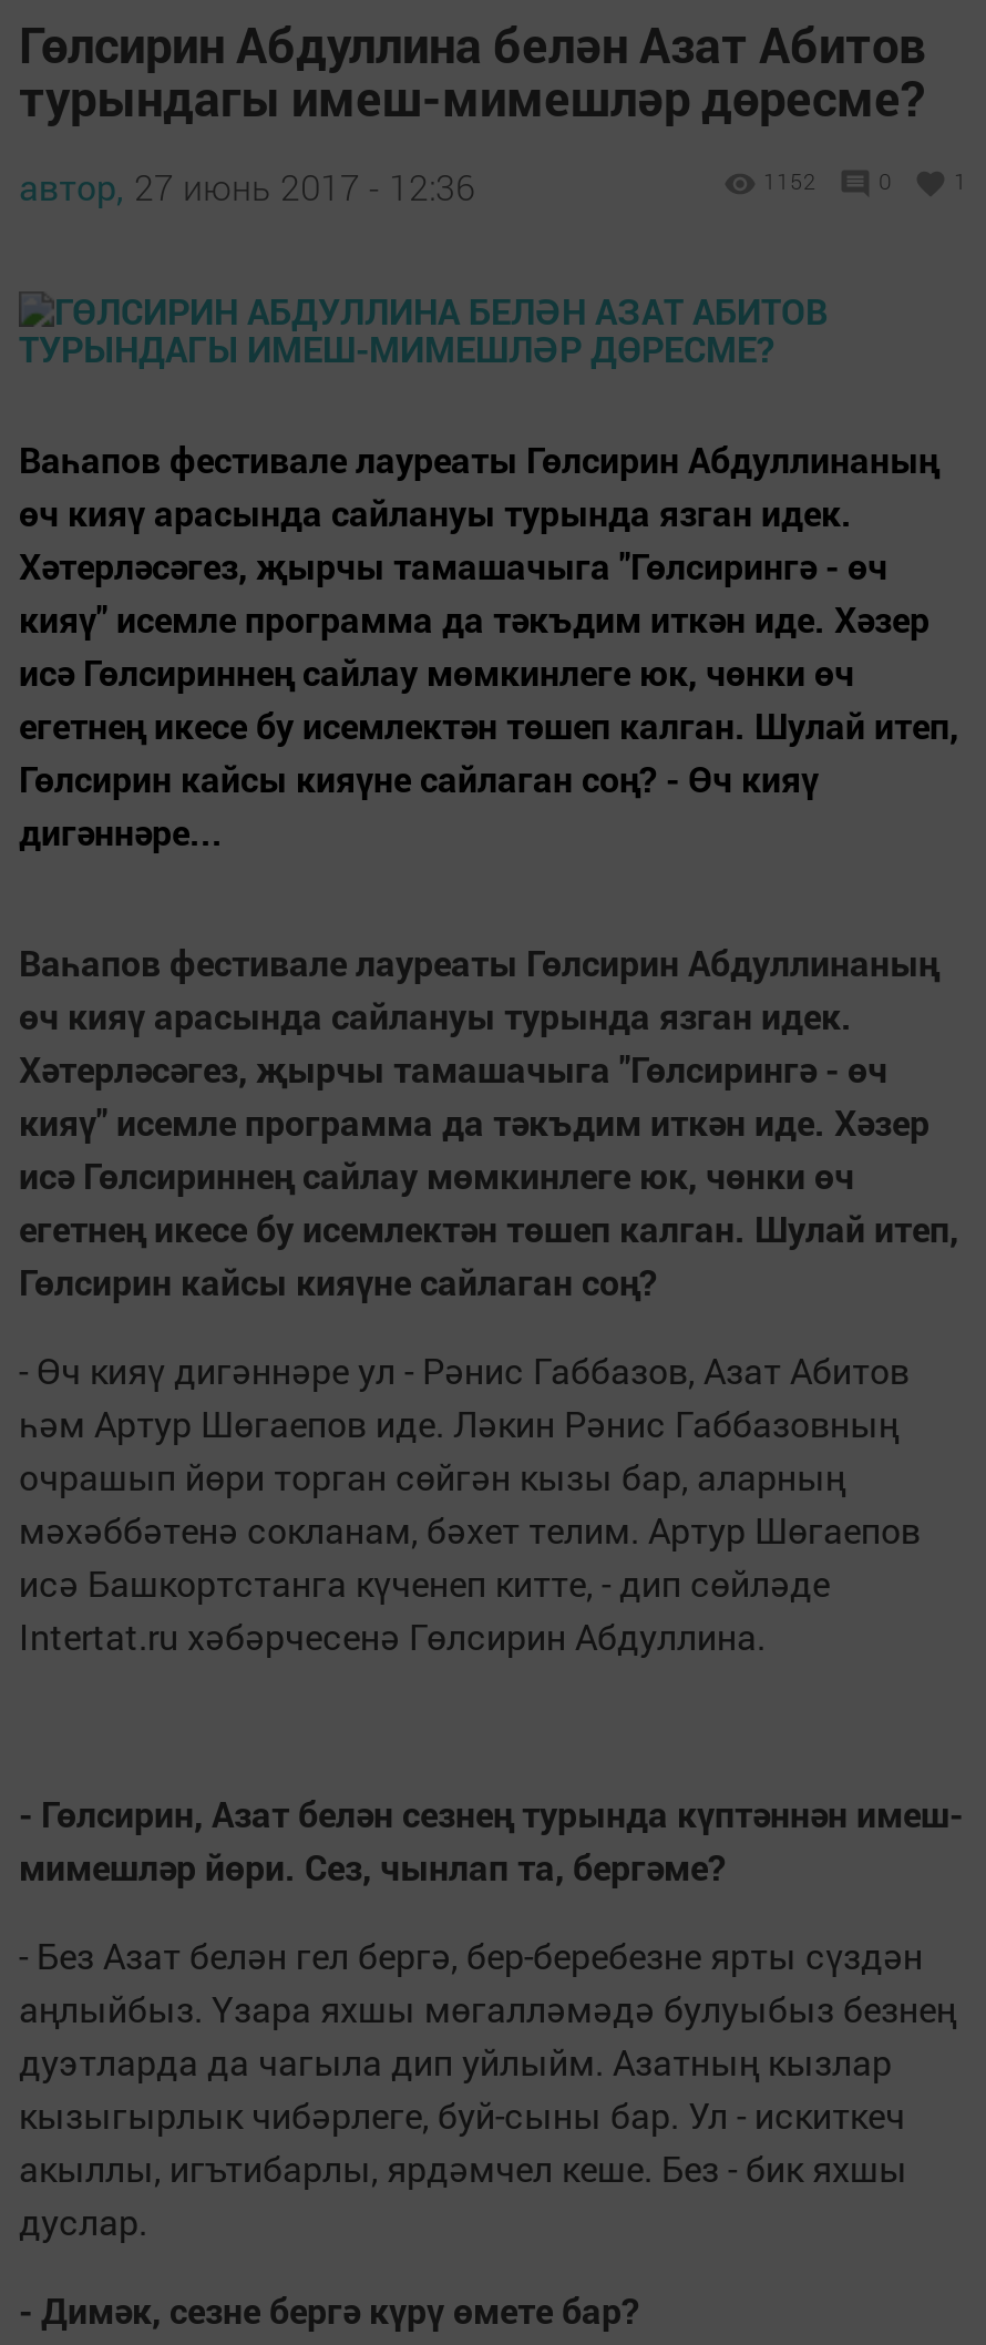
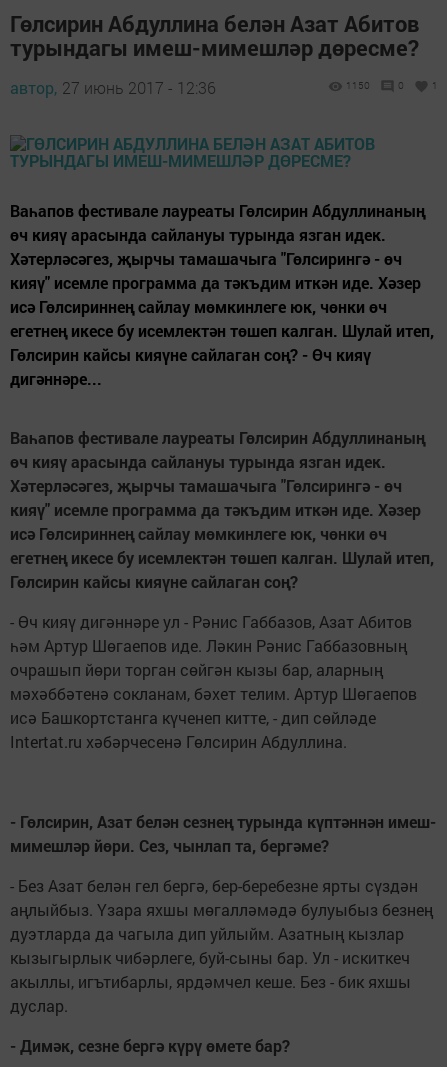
[763,167,816,196] 1152 -> [346,79,370,92] 1150

